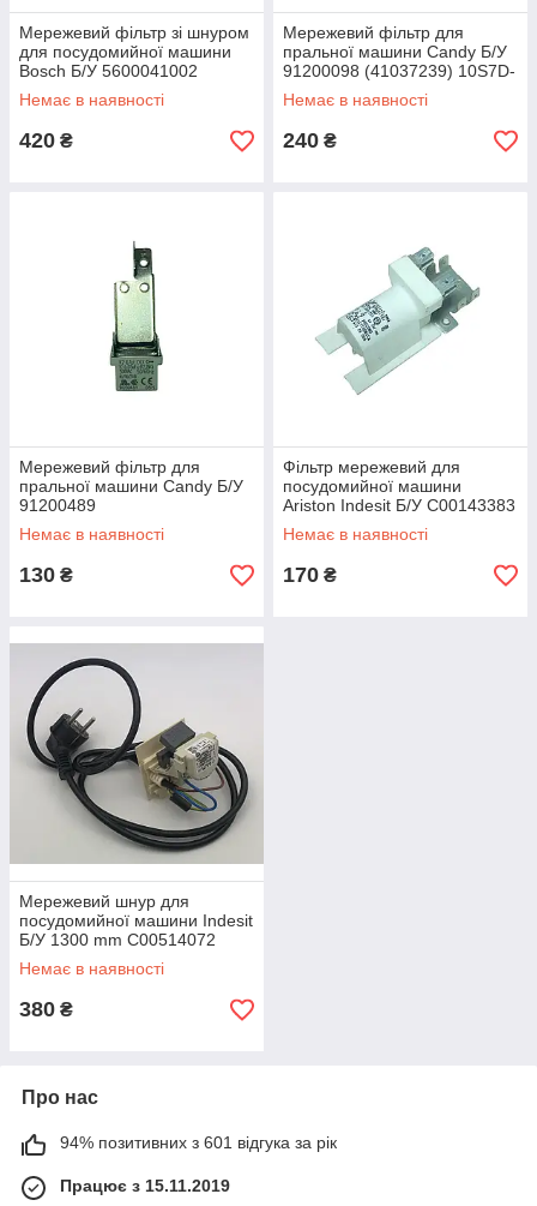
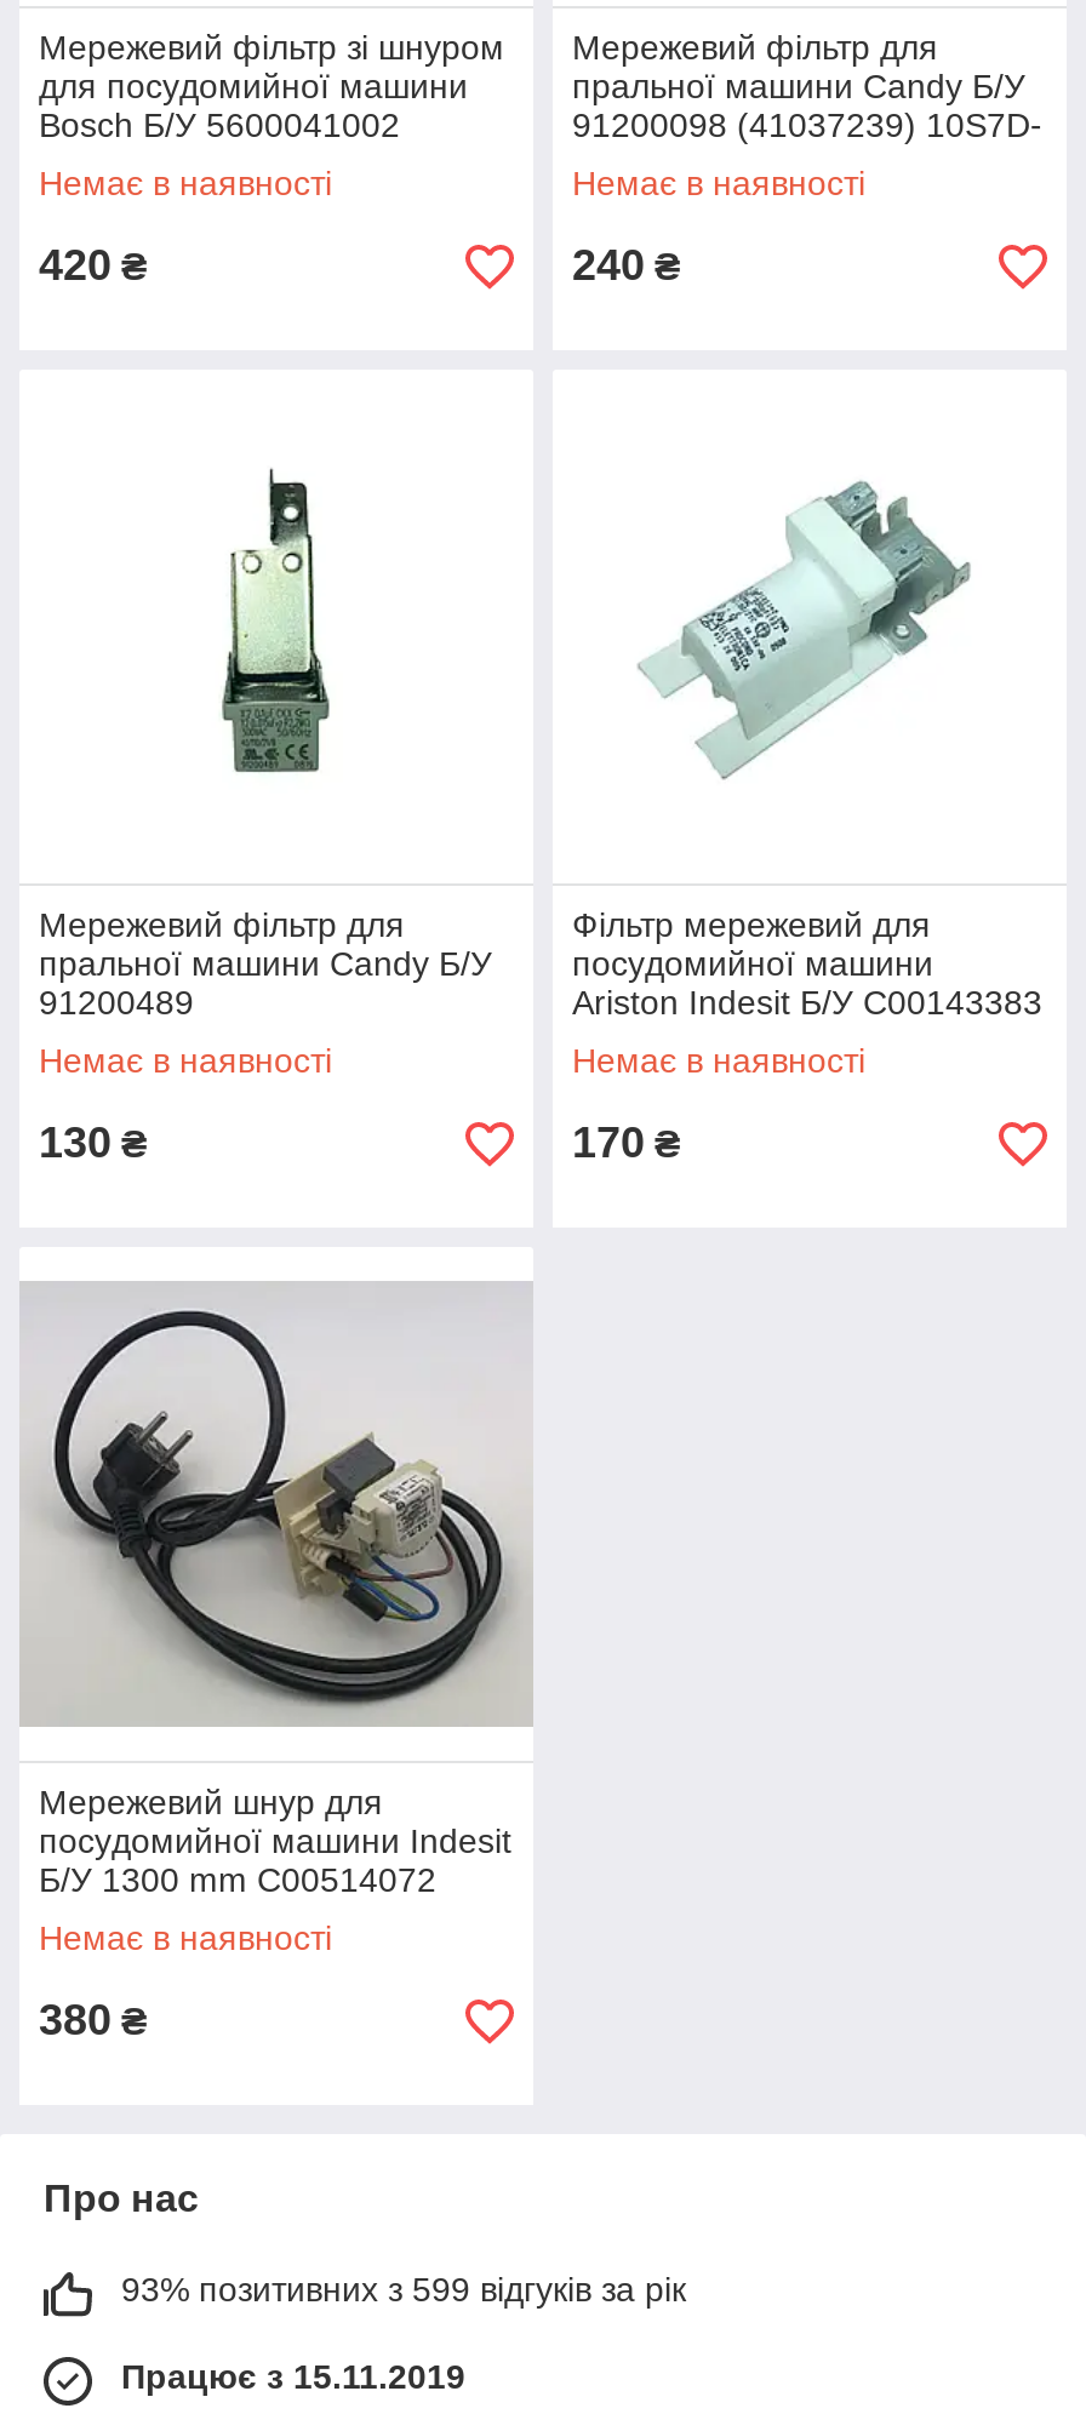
[60,1133,337,1152] 94% позитивних з 601 відгука за рік -> [121,2270,686,2309] 93% позитивних з 599 відгуків за рік

